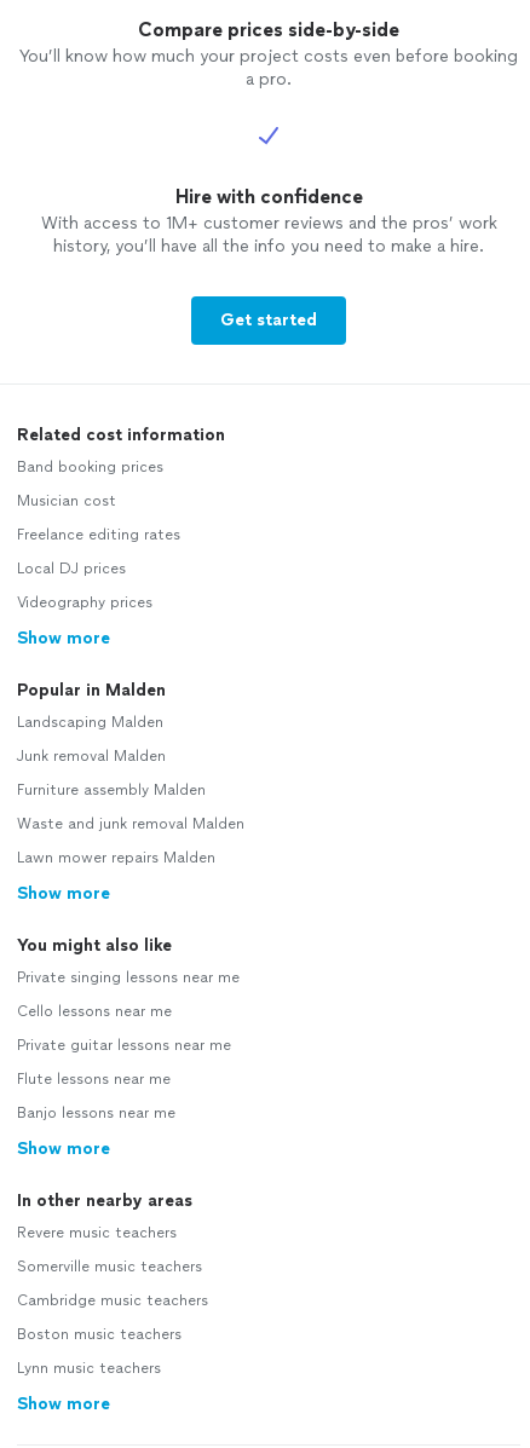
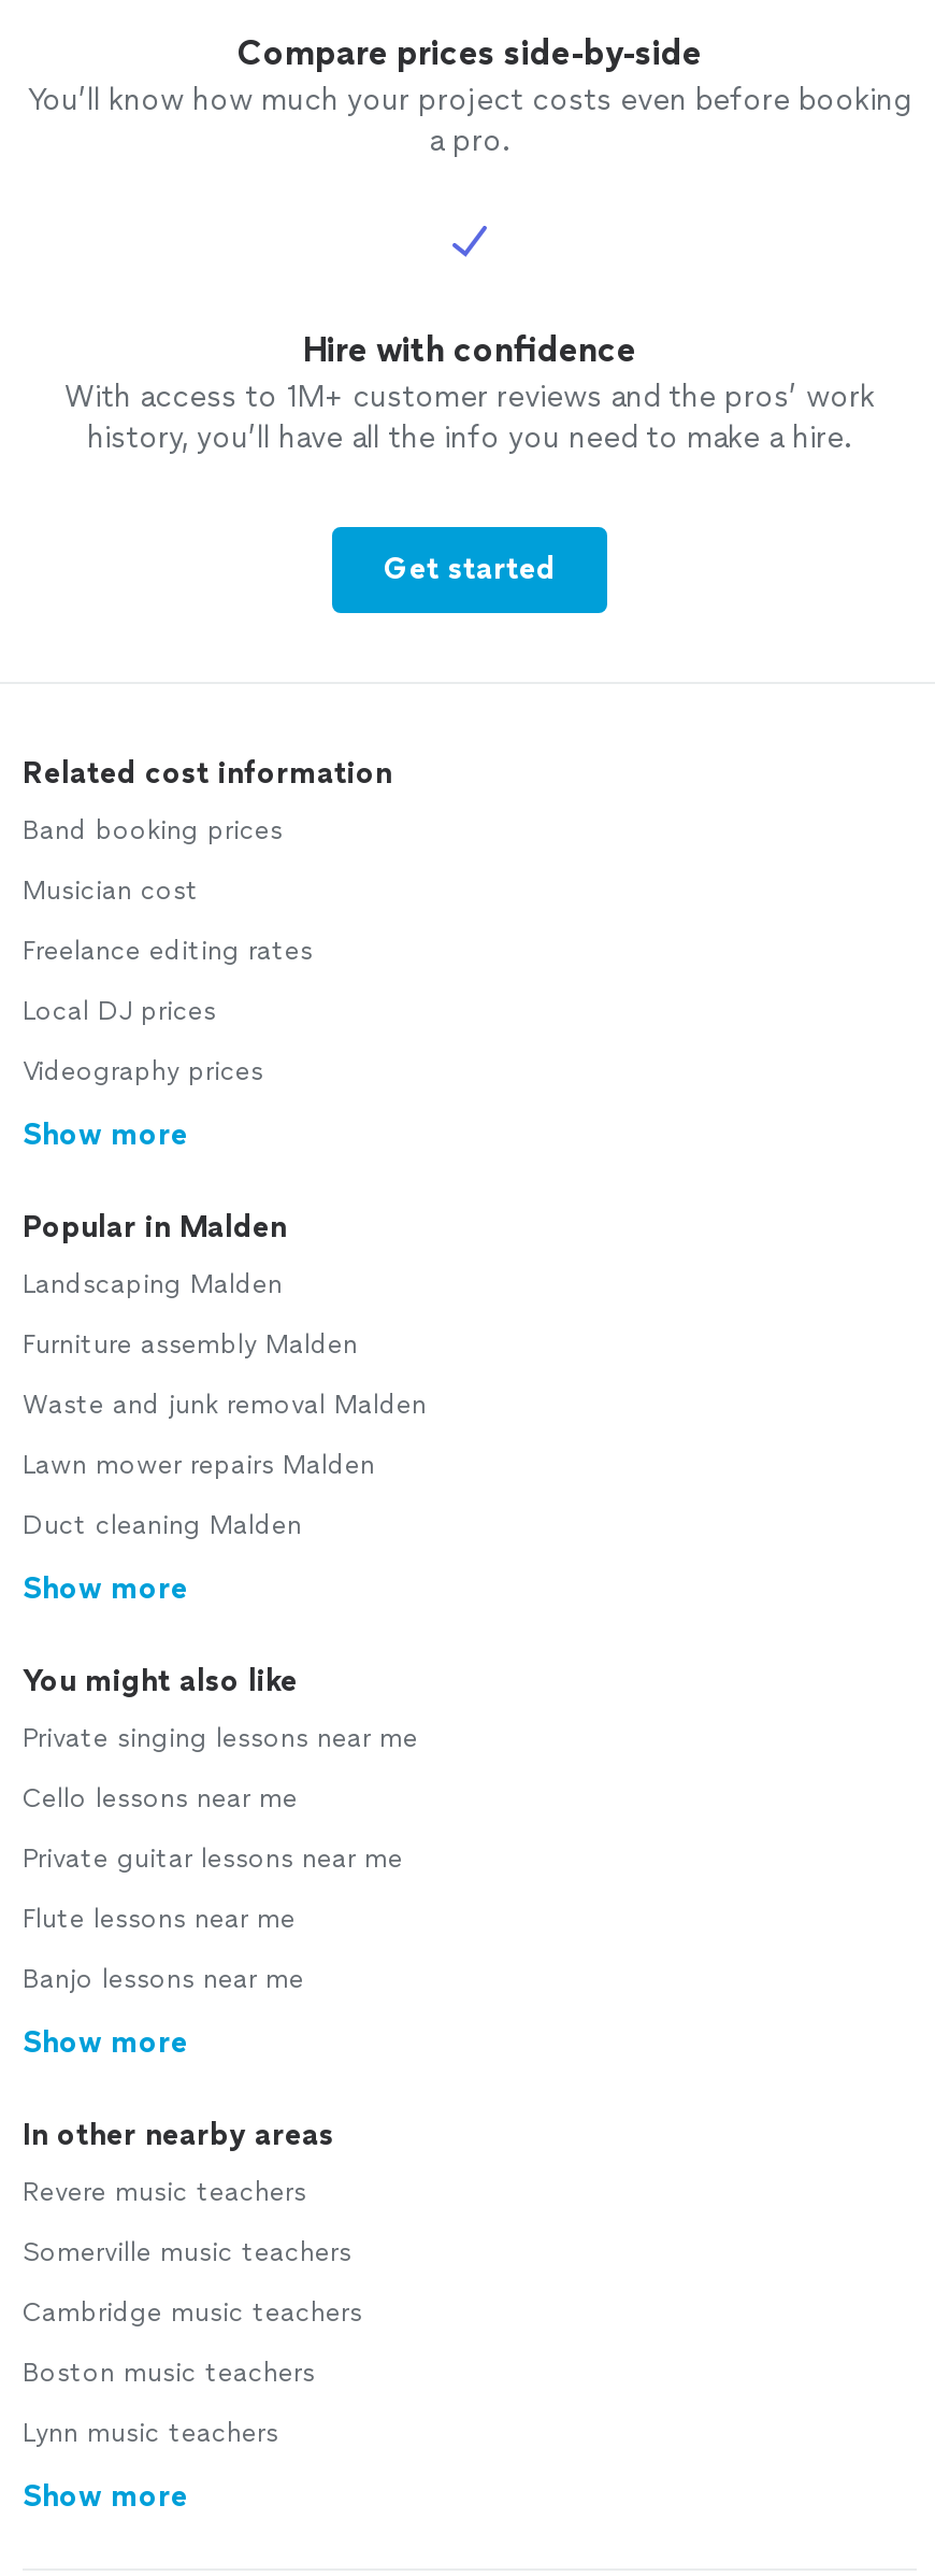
[17,748,166,765] Junk removal Malden -> none
moved [17,781,244,866] -> [23,1329,427,1480]: Furniture assembly Malden | Waste and junk removal Malden | Lawn mower repairs Malden
none -> [23,1510,302,1540] Duct cleaning Malden

